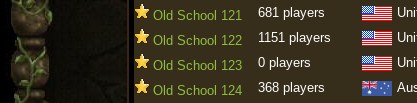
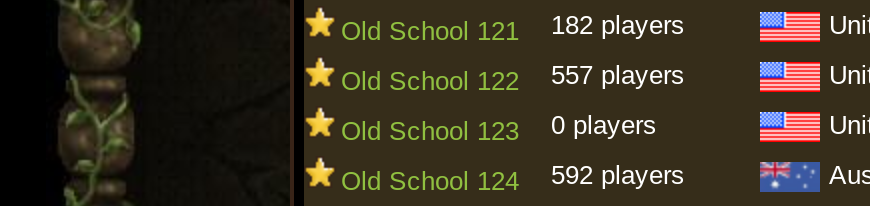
[152,5,324,23] Old School 121 681 players -> [341,10,685,46] Old School 121 182 players
[152,30,330,48] Old School 122 1151 players -> [341,60,685,96] Old School 122 557 players
[152,80,324,98] Old School 124 368 players -> [341,160,685,196] Old School 124 592 players

